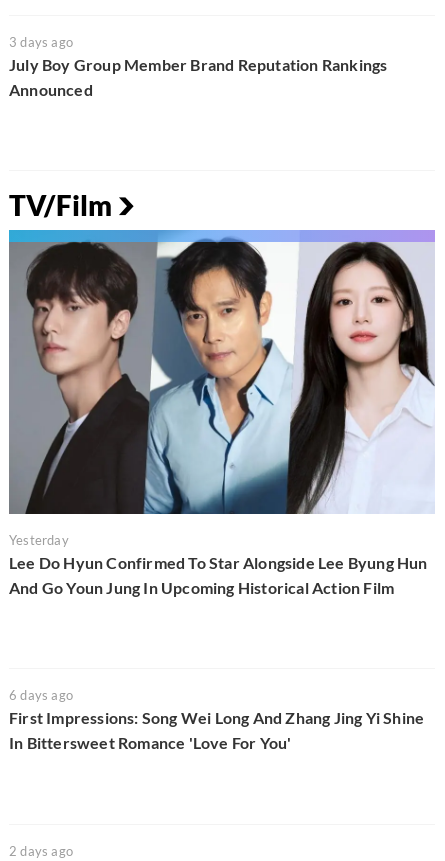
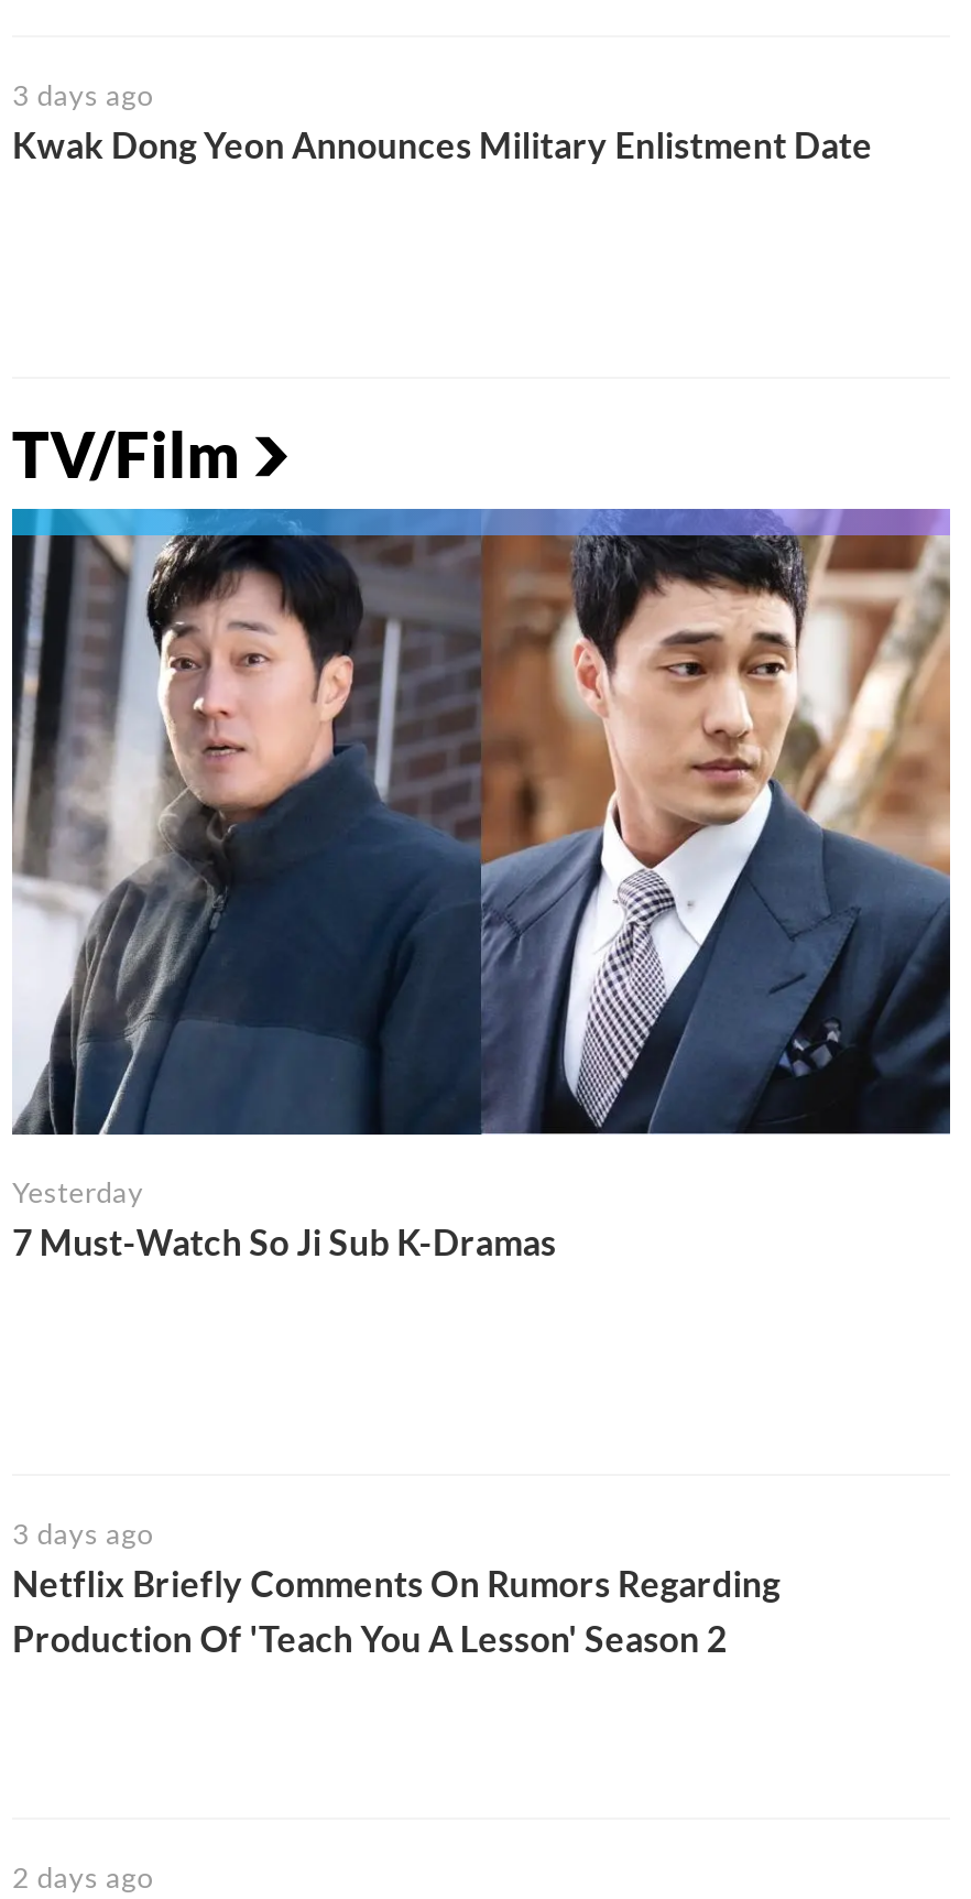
[9,55,387,99] July Boy Group Member Brand Reputation Rankings | Announced -> [12,123,873,165] Kwak Dong Yeon Announces Military Enlistment Date
[9,230,435,597] [image] | Lee Do Hyun Confirmed To Star Alongside Lee Byung Hun | And Go Youn Jung In Upcoming Historical Action Film -> [12,509,952,1262] [image] | 7 Must-Watch So Ji Sub K-Dramas
[9,687,424,752] 6 days ago | First Impressions: Song Wei Long And Zhang Jing Yi Shine | In Bittersweet Romance 'Love For You' -> [12,1516,780,1659] 3 days ago | Netflix Briefly Comments On Rumors Regarding | Production Of 'Teach You A Lesson' Season 2

